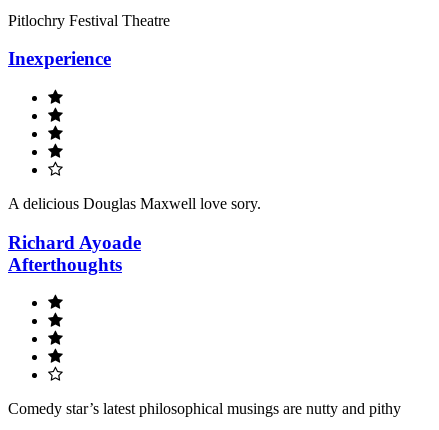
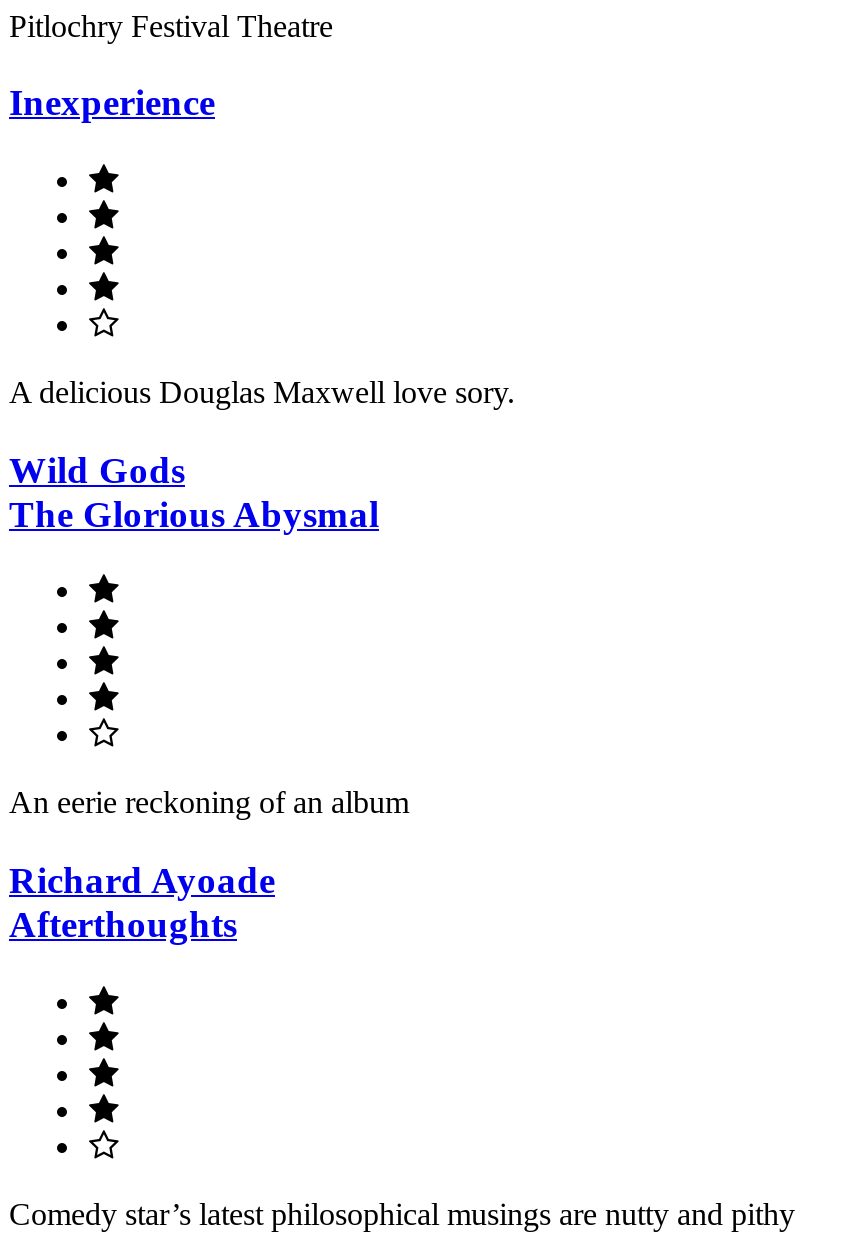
none -> [9,448,379,534] Wild Gods | The Glorious Abysmal
none -> [9,786,409,820] An eerie reckoning of an album

